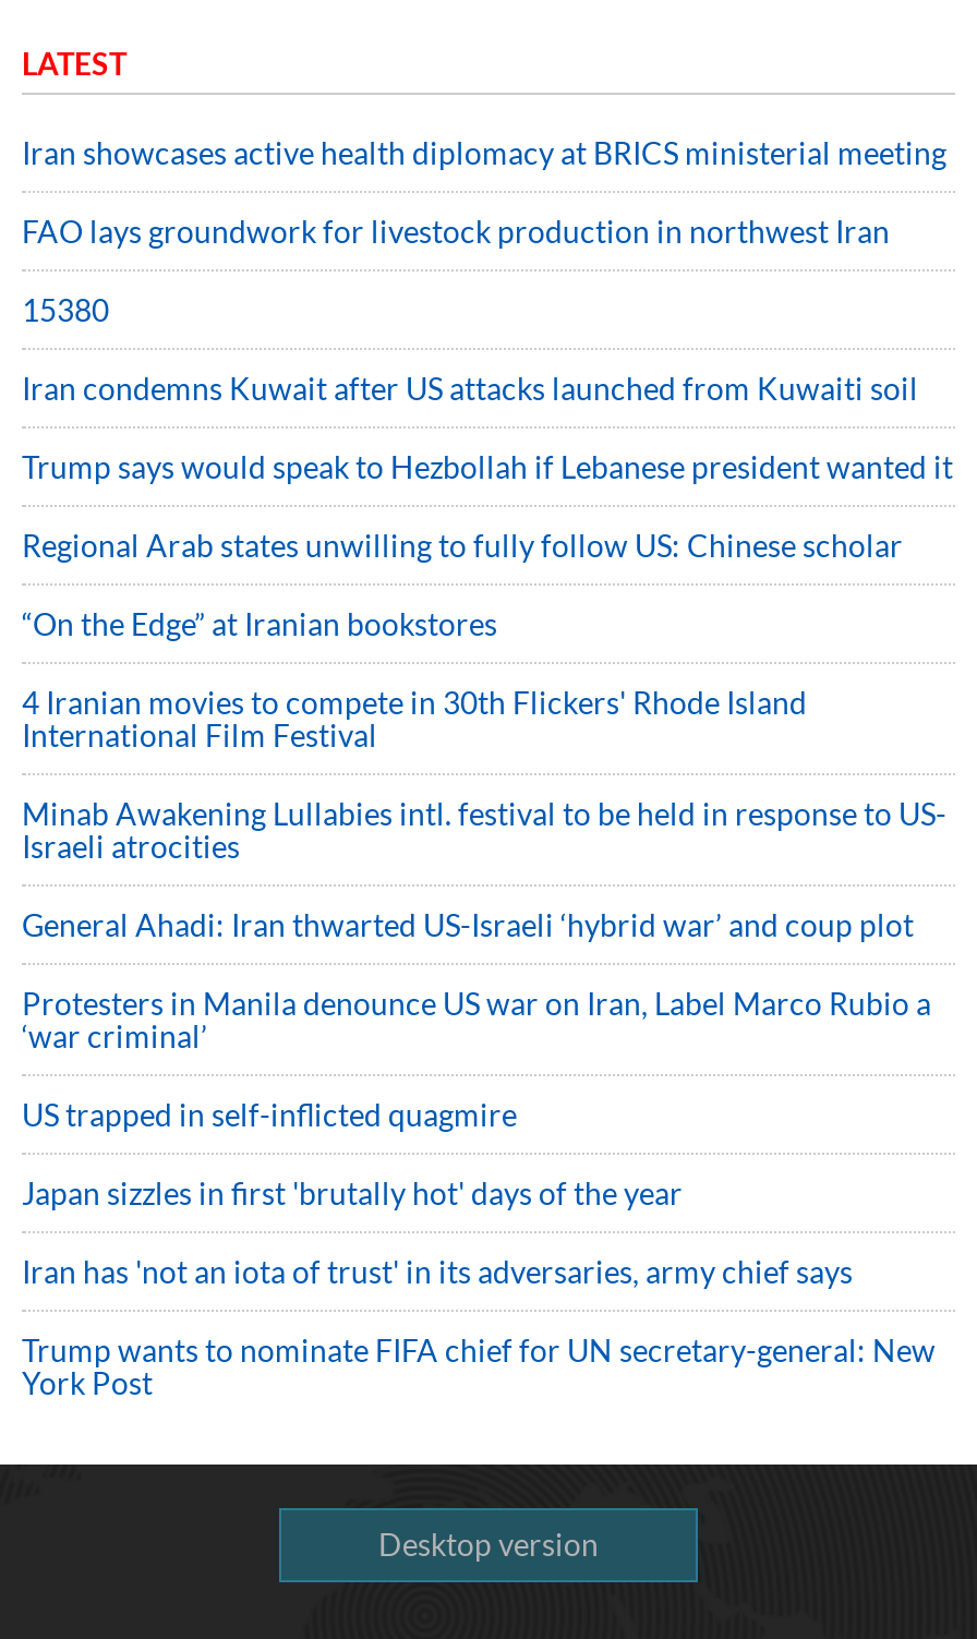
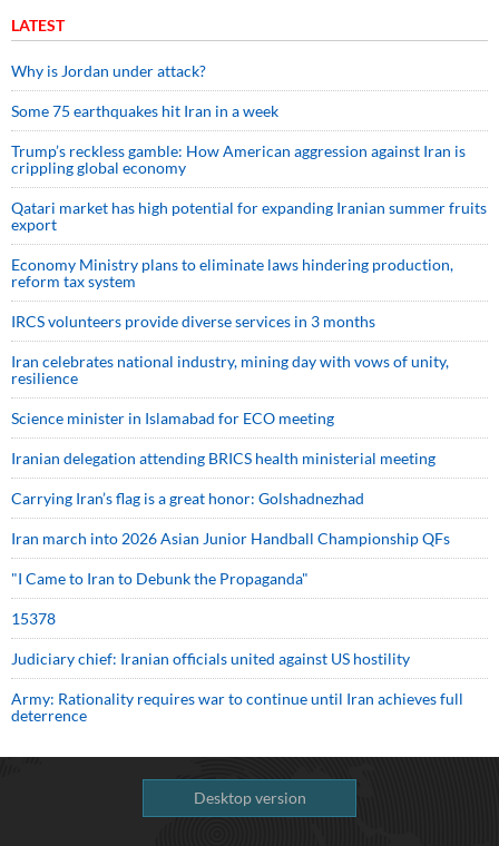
[22,135,946,172] Iran showcases active health diplomacy at BRICS ministerial meeting -> [11,62,206,80] Why is Jordan under attack?
[22,213,890,250] FAO lays groundwork for livestock production in northwest Iran -> [11,102,278,121] Some 75 earthquakes hit Iran in a week
[22,292,109,329] 15380 -> [11,142,466,177] Trump’s reckless gamble: How American aggression against Iran is | crippling global economy
[22,370,918,407] Iran condemns Kuwait after US attacks launched from Kuwaiti soil -> [11,198,487,234] Qatari market has high potential for expanding Iranian summer fruits | export
[22,449,953,486] Trump says would speak to Hezbollah if Lebanese president wanted it -> [11,255,453,291] Economy Ministry plans to eliminate laws hindering production, | reform tax system
[22,527,903,564] Regional Arab states unwilling to fully follow US: Chinese scholar -> [11,312,375,331] IRCS volunteers provide diverse services in 3 months
[22,606,497,643] “On the Edge” at Iranian bookstores -> [11,352,449,388] Iran celebrates national industry, mining day with vows of unity, | resilience
[22,684,807,754] 4 Iranian movies to compete in 30th Flickers' Rhode Island | International Film Festival -> [11,409,334,428] Science minister in Islamabad for ECO meeting
[22,796,946,865] Minab Awakening Lullabies intl. festival to be held in response to US- | Israeli atrocities -> [11,449,436,468] Iranian delegation attending BRICS health ministerial meeting
[22,907,914,944] General Ahadi: Iran thwarted US-Israeli ‘hybrid war’ and coup plot -> [11,489,364,508] Carrying Iran’s flag is a great honor: Golshadnezhad
[22,985,931,1055] Protesters in Manila denounce US war on Iran, Label Marco Rubio a | ‘war criminal’ -> [11,529,450,548] Iran march into 2026 Asian Junior Handball Championship QFs
[22,1097,523,1134] US trapped in self-inflicted quagmire -> [11,569,309,588] "I Came to Iran to Debunk the Propaganda"
[22,1175,683,1212] Japan sizzles in first 'brutally hot' days of the year -> [11,609,56,628] 15378
[22,1254,859,1291] Iran has 'not an iota of trust' in its adversaries, army chief says -> [11,649,417,668] Judiciary chief: Iranian officials united against US hostility
[22,1332,936,1402] Trump wants to nominate FIFA chief for UN secretary-general: New | York Post -> [11,689,463,725] Army: Rationality requires war to continue until Iran achieves full | deterrence

